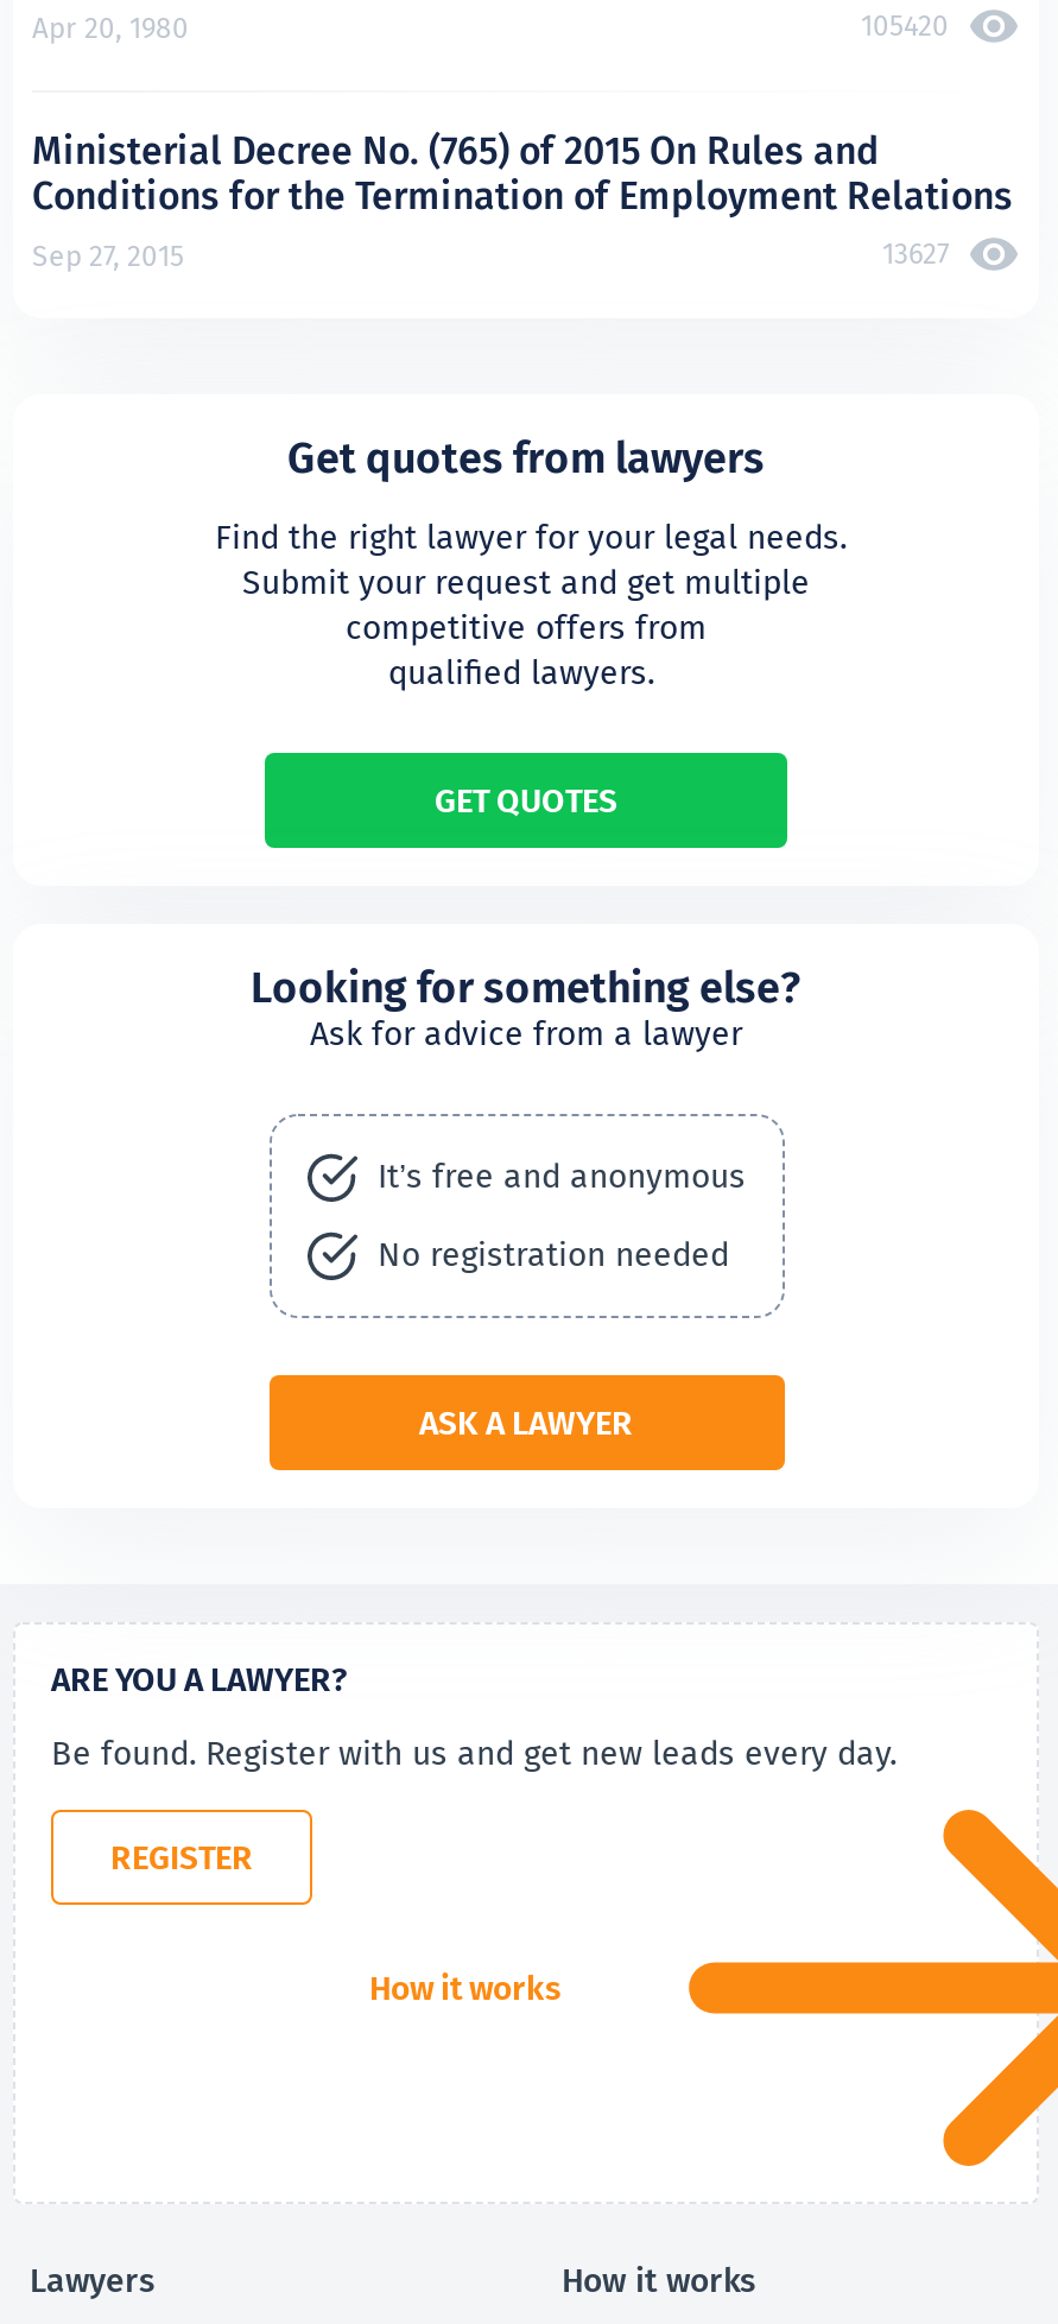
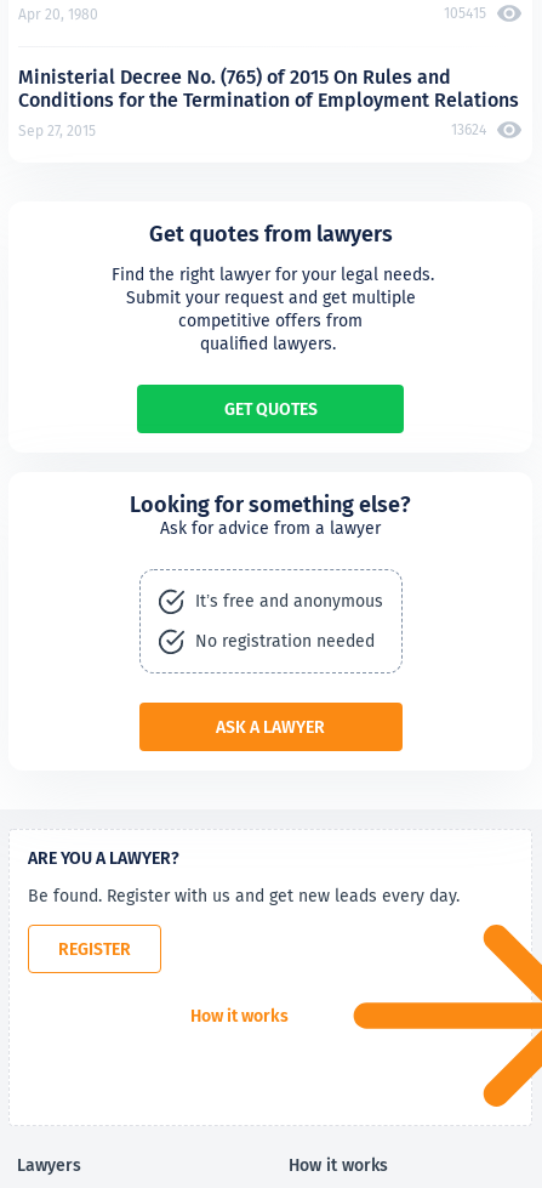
[861,5,949,45] 105420 -> [444,2,486,23] 105415
[882,233,949,273] 13627 -> [451,119,486,140] 13624

